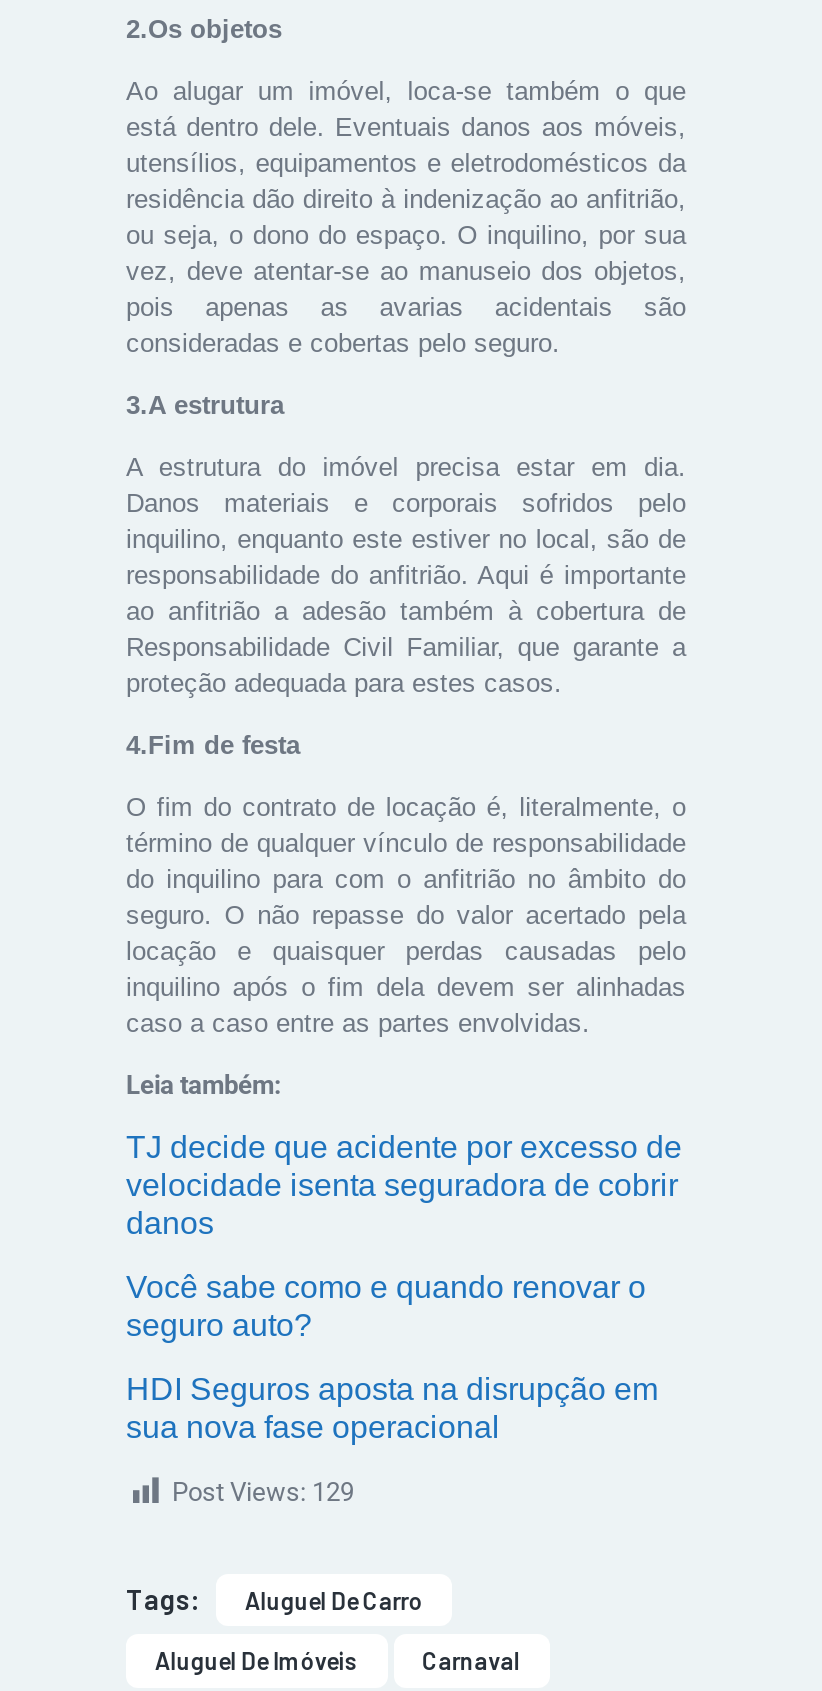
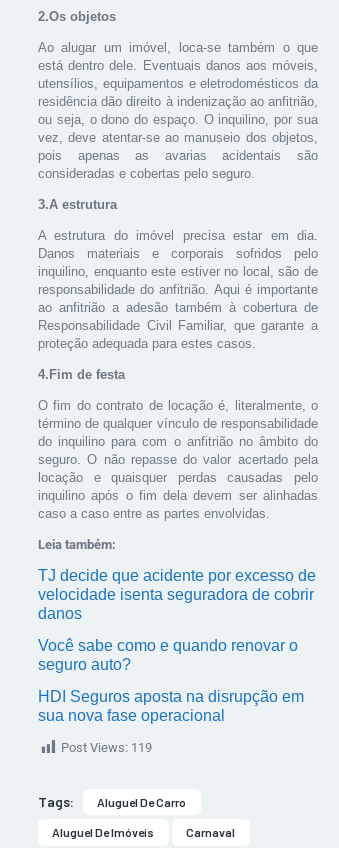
[172,1476,354,1506] Post Views: 129 -> [61,740,152,755] Post Views: 119

